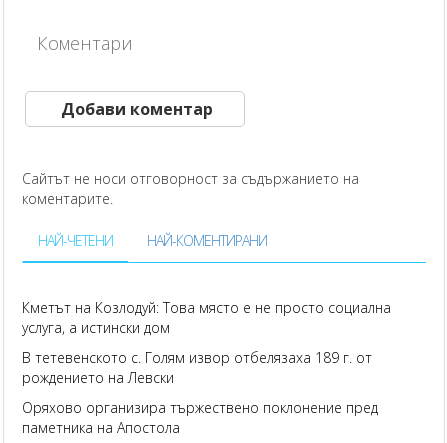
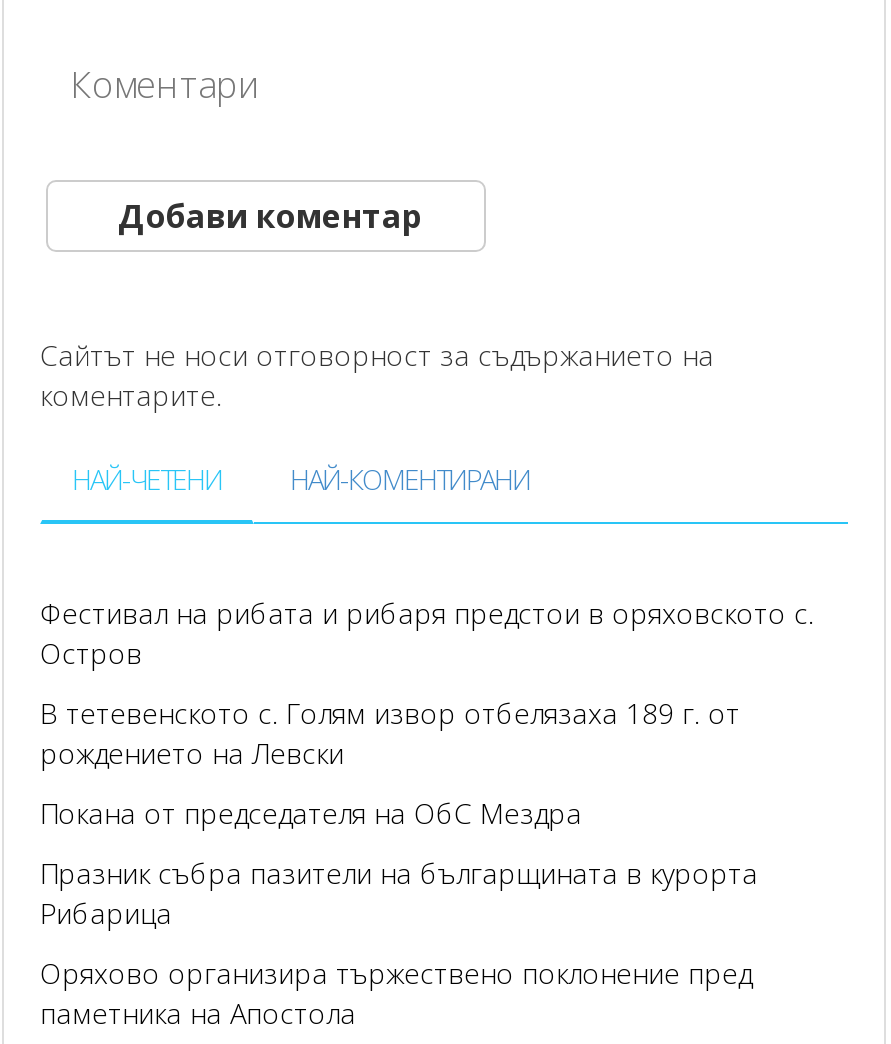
[22,298,391,337] Кметът на Козлодуй: Това място е не просто социална | услуга, а истински дом -> [40,594,814,672] Фестивал на рибата и рибаря предстои в оряховското с. | Остров
none -> [40,794,758,932] Покана от председателя на ОбС Мездра | Празник събра пазители на българщината в курорта | Рибарица

